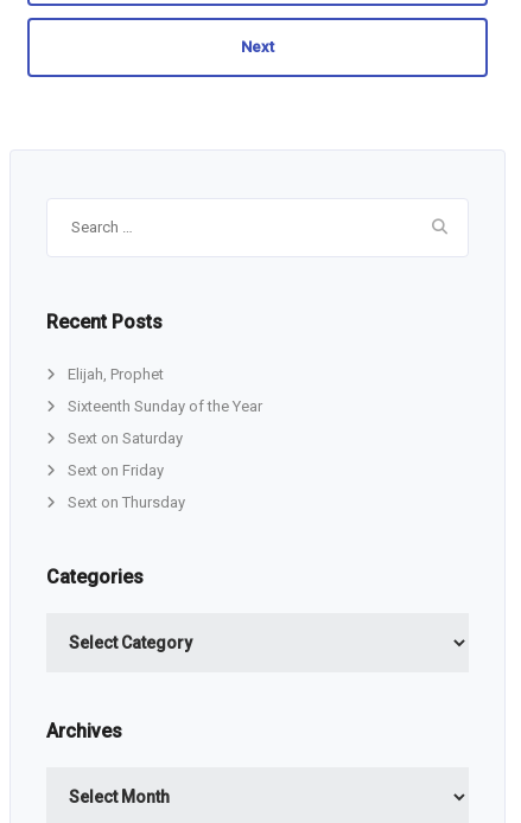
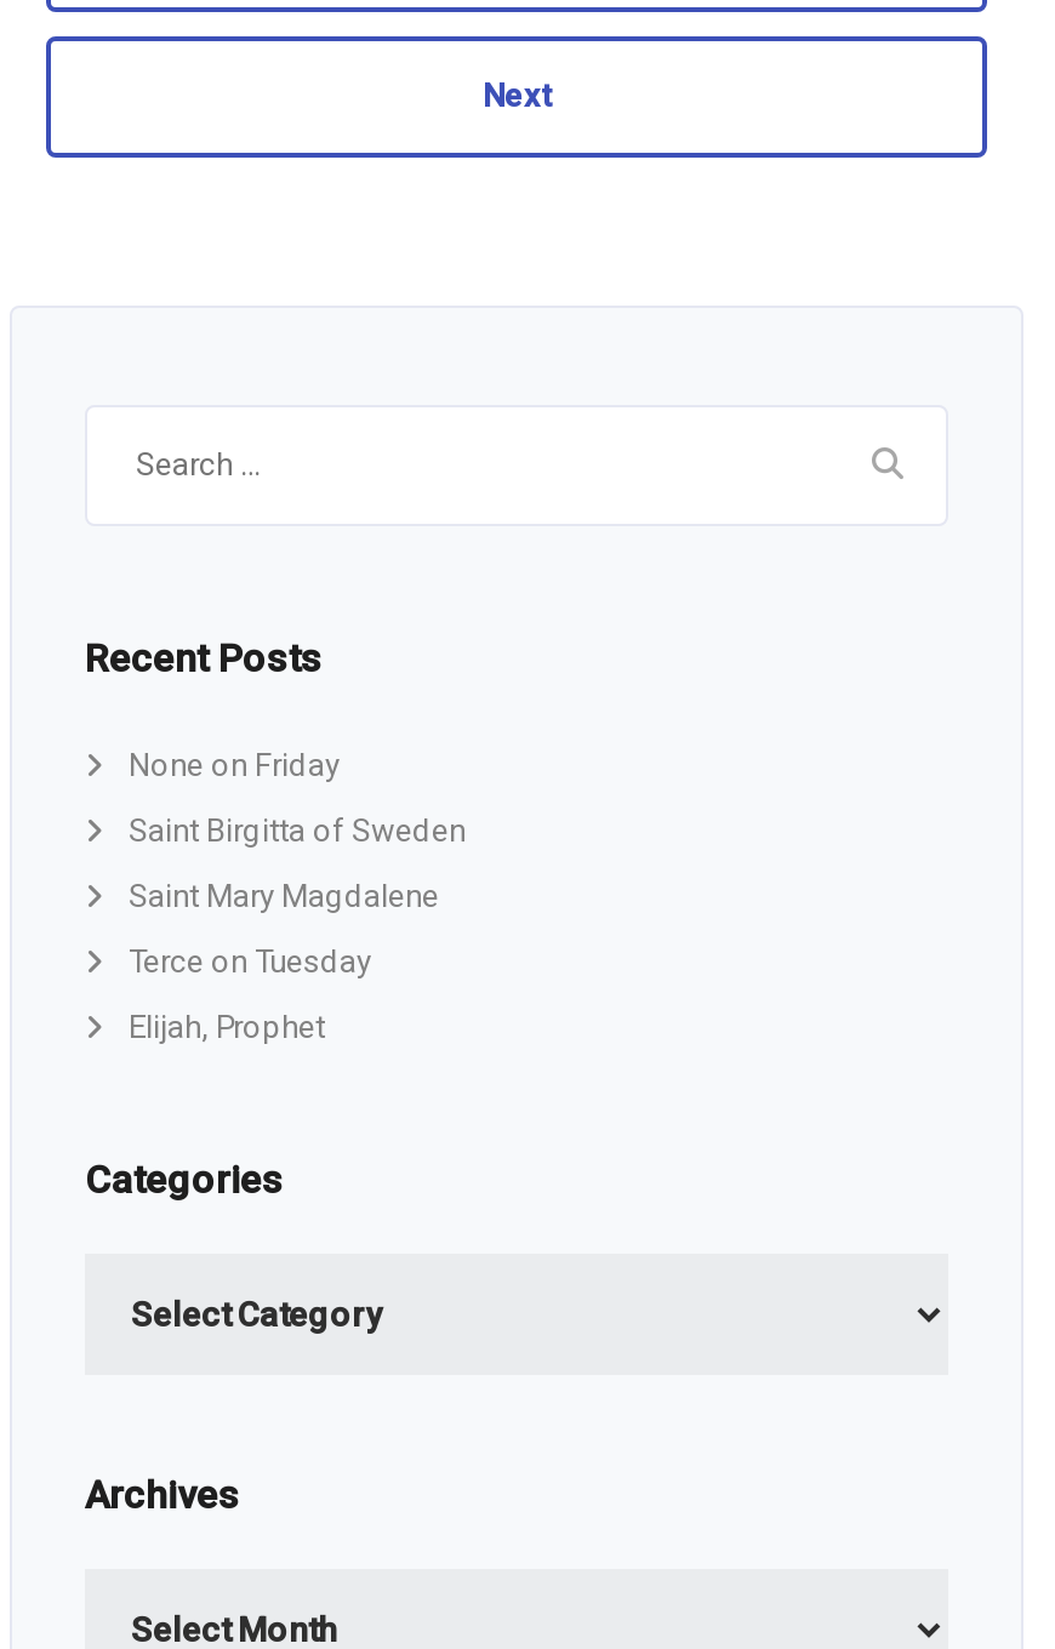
none -> [129,748,466,980] None on Friday | Saint Birgitta of Sweden | Saint Mary Magdalene | Terce on Tuesday
moved [68,366,164,383] -> [129,1010,325,1046]: Elijah, Prophet
[68,398,262,511] Sixteenth Sunday of the Year | Sext on Saturday | Sext on Friday | Sext on Thursday -> none

